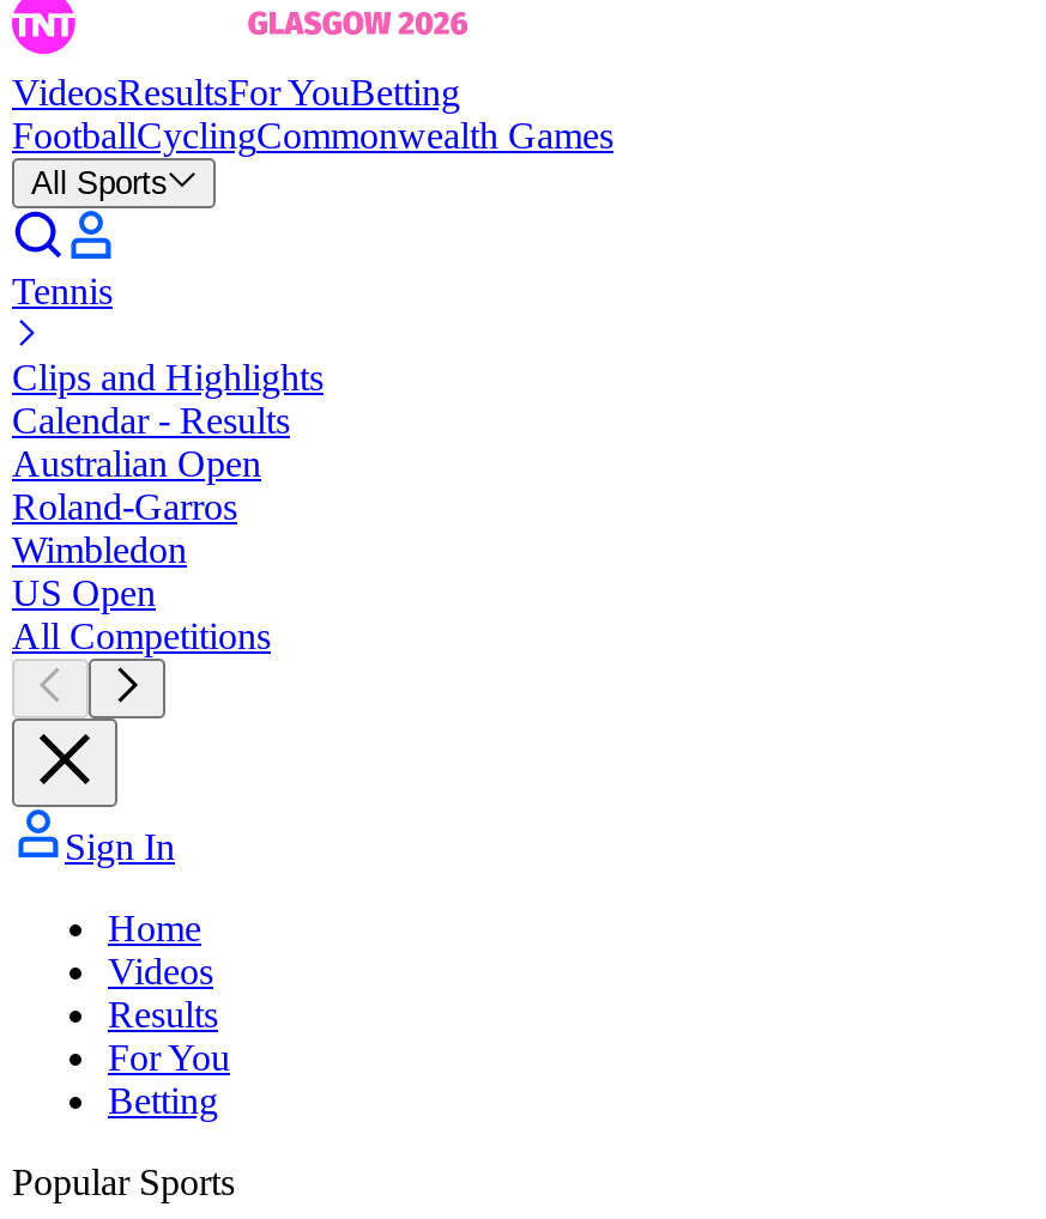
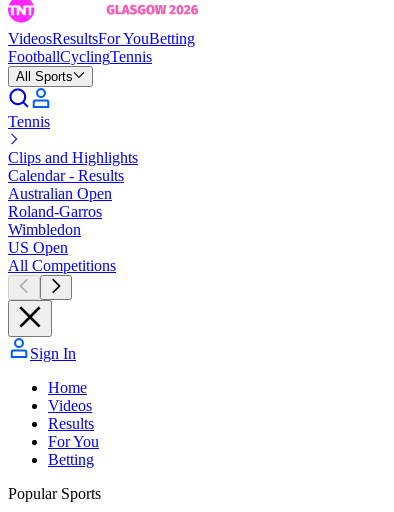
[12,115,613,156] FootballCyclingCommonwealth Games -> [8,48,152,65] FootballCyclingTennis

